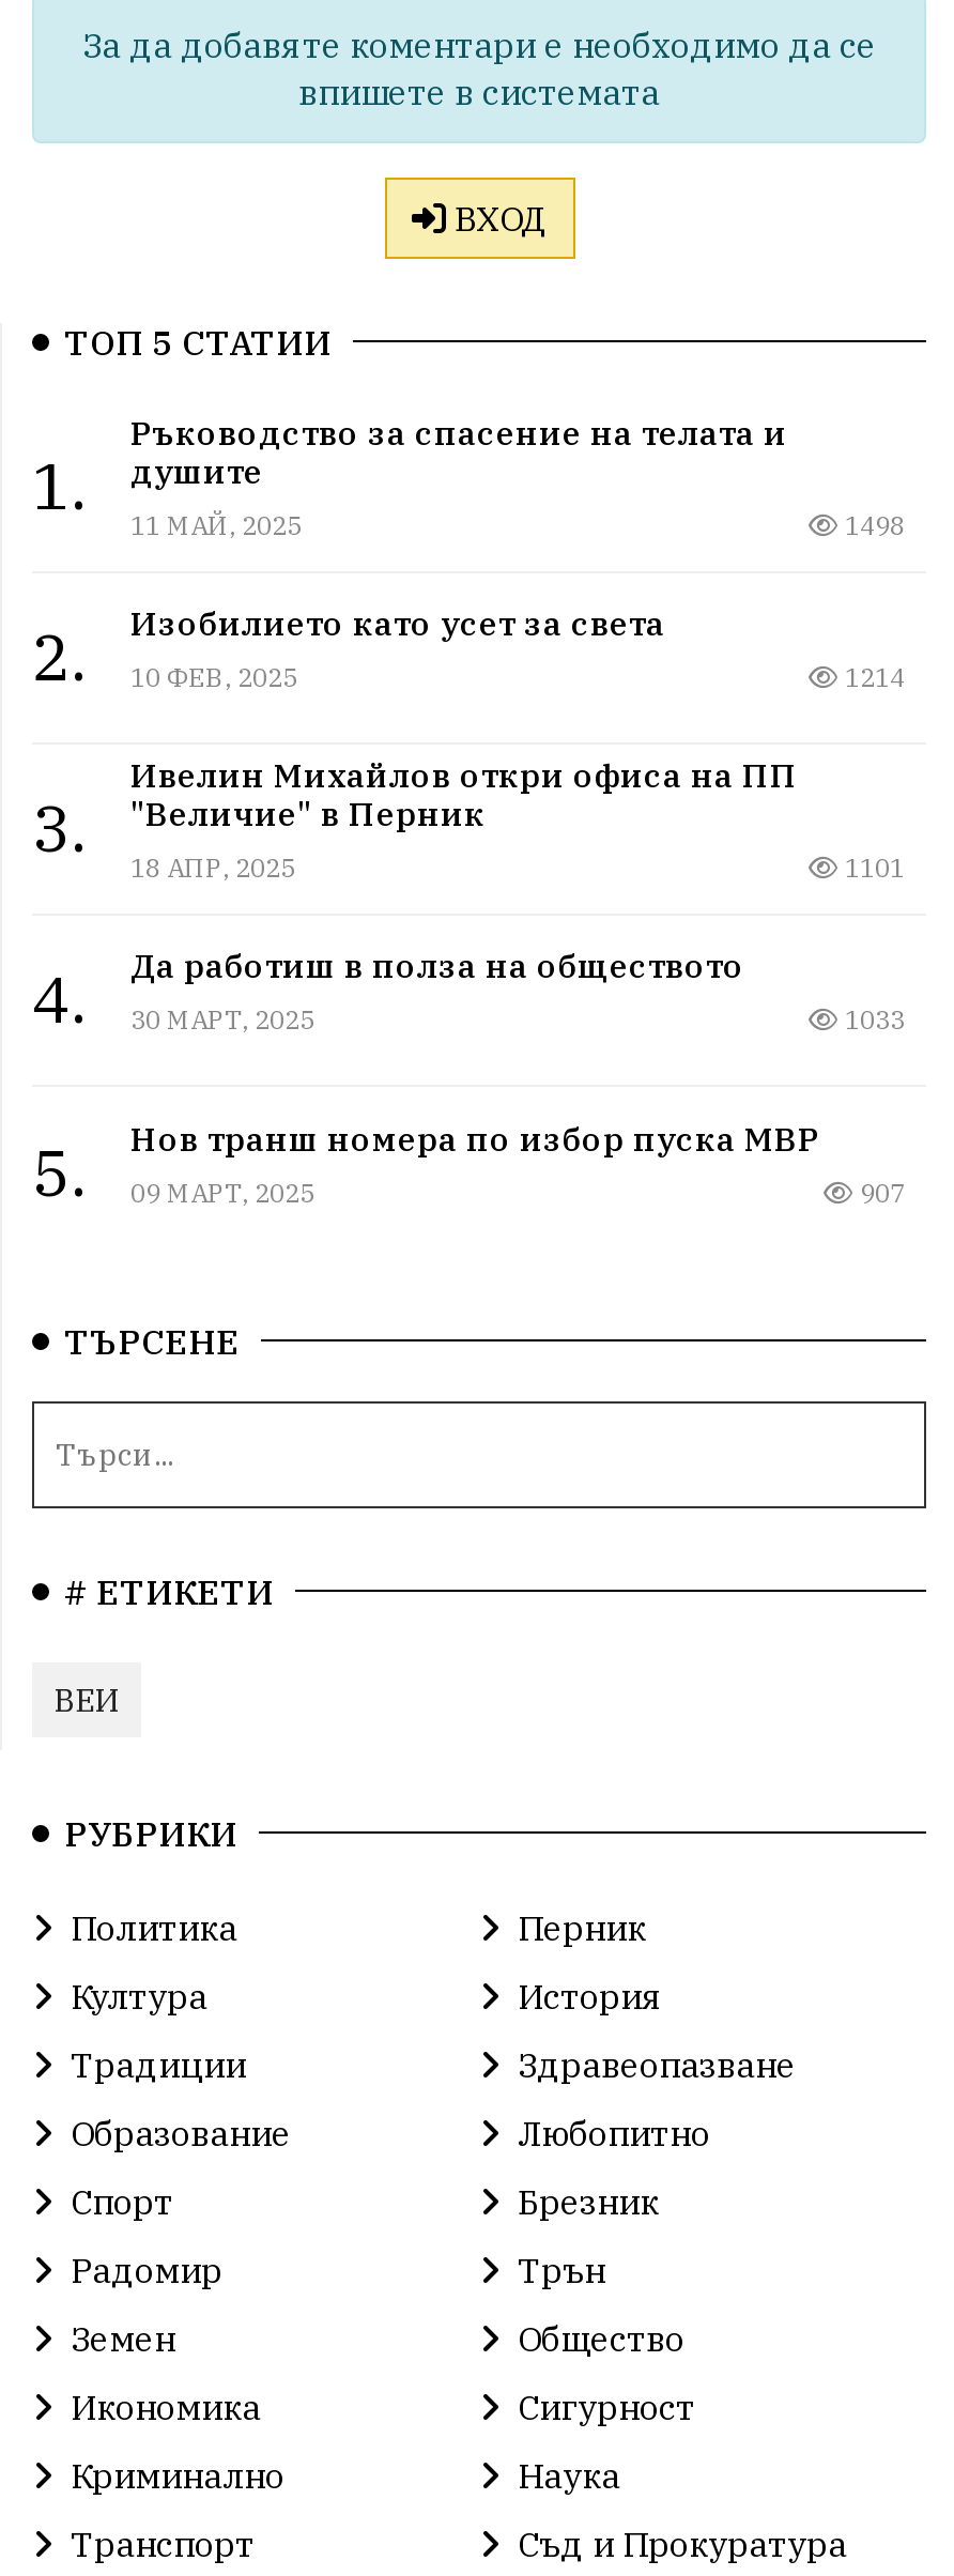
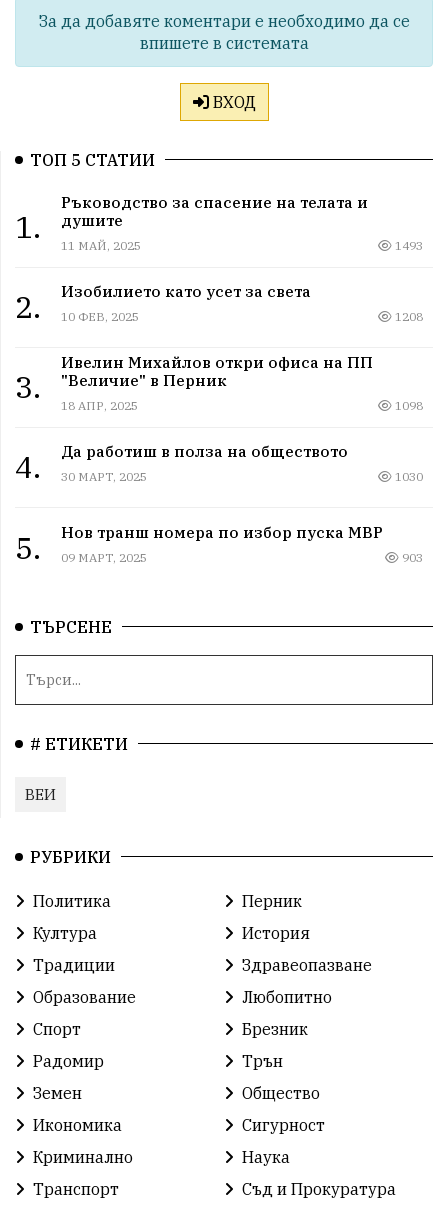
[838,509,905,541] 1498 -> [392,238,423,253] 1493
[838,661,905,693] 1214 -> [392,309,423,324] 1208
[838,852,905,884] 1101 -> [392,398,423,413] 1098
[838,1003,905,1036] 1033 -> [392,469,423,484] 1030
[853,1176,905,1208] 907 -> [399,550,423,565] 903

